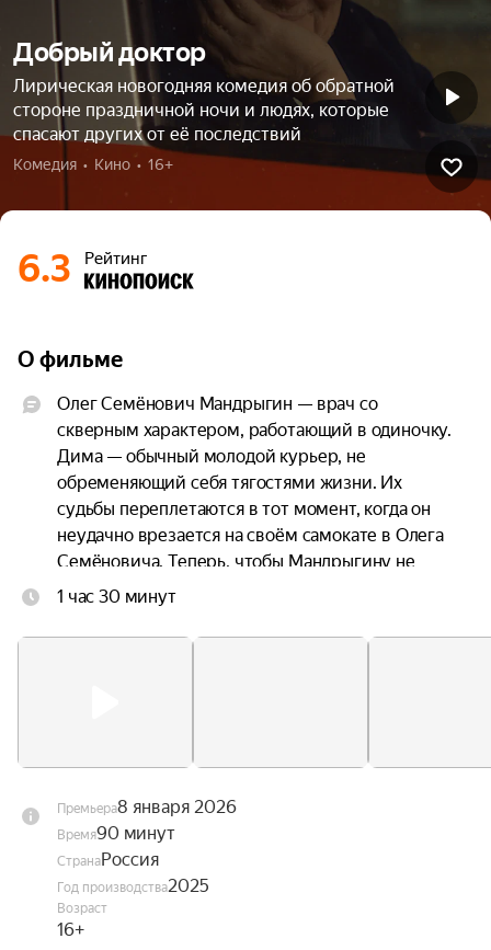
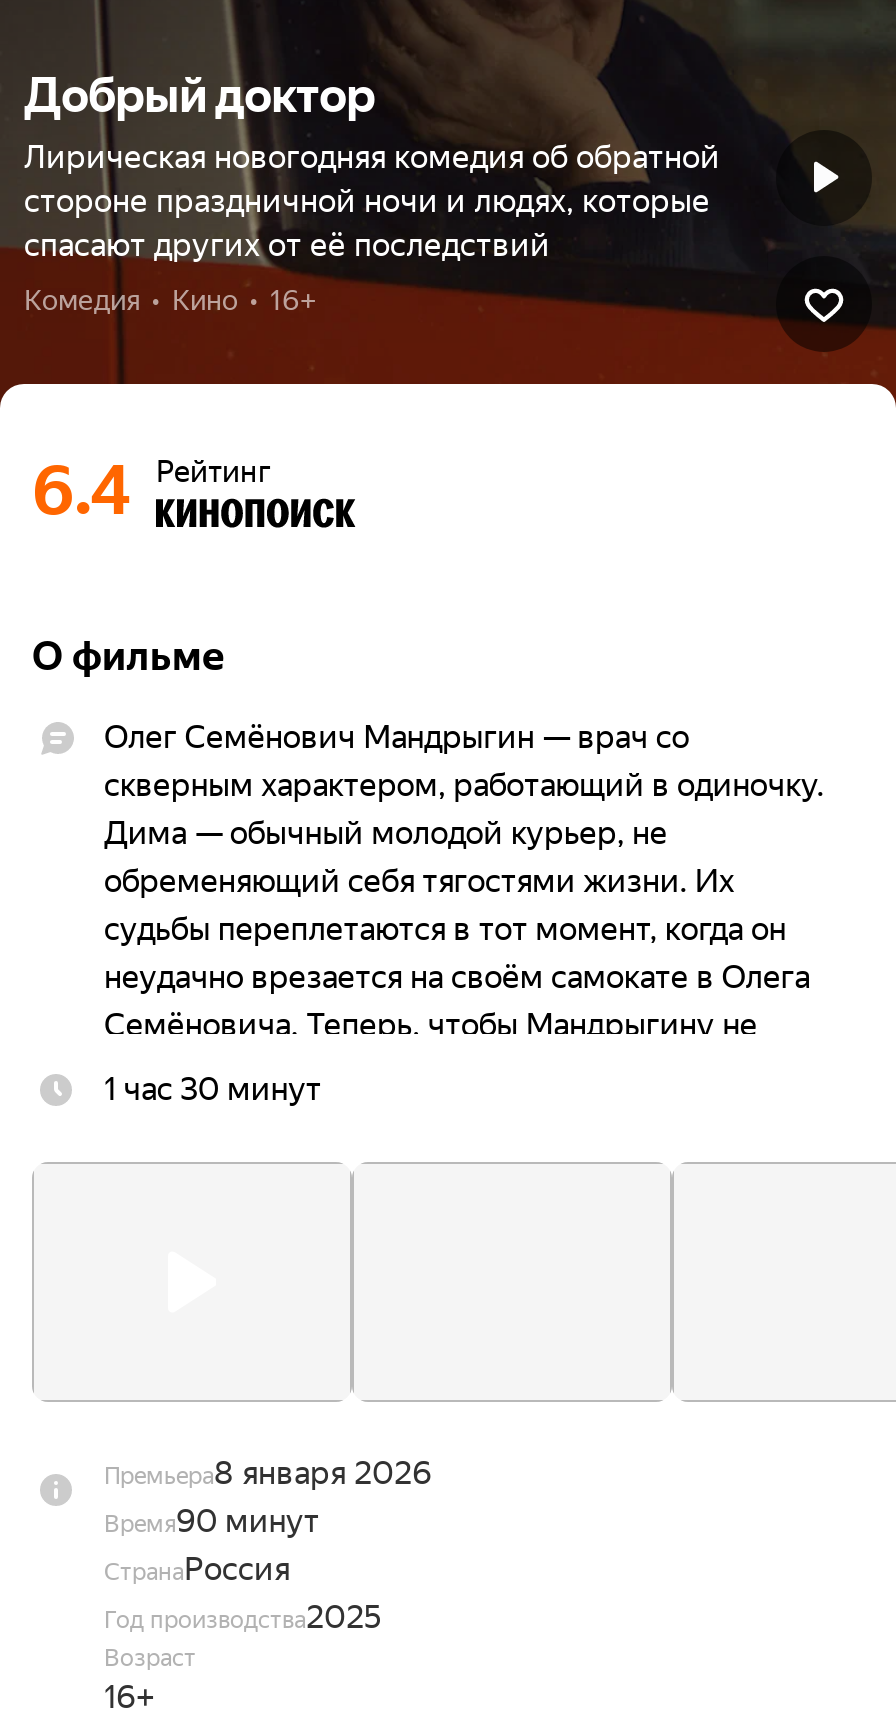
[18,247,148,290] 6.3 Рейтинг -> [32,450,272,530] 6.4 Рейтинг

